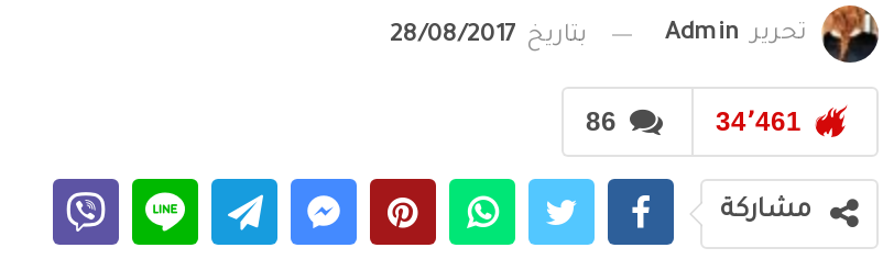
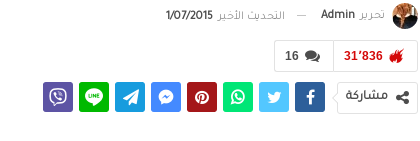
[390,22,586,49] بتاريخ 28/08/2017 -> [166,11,285,23] التحديث الأخير 1/07/2015
[586,106,802,136] 86 | 34٬461 -> [285,49,383,63] 16 | 31٬836

